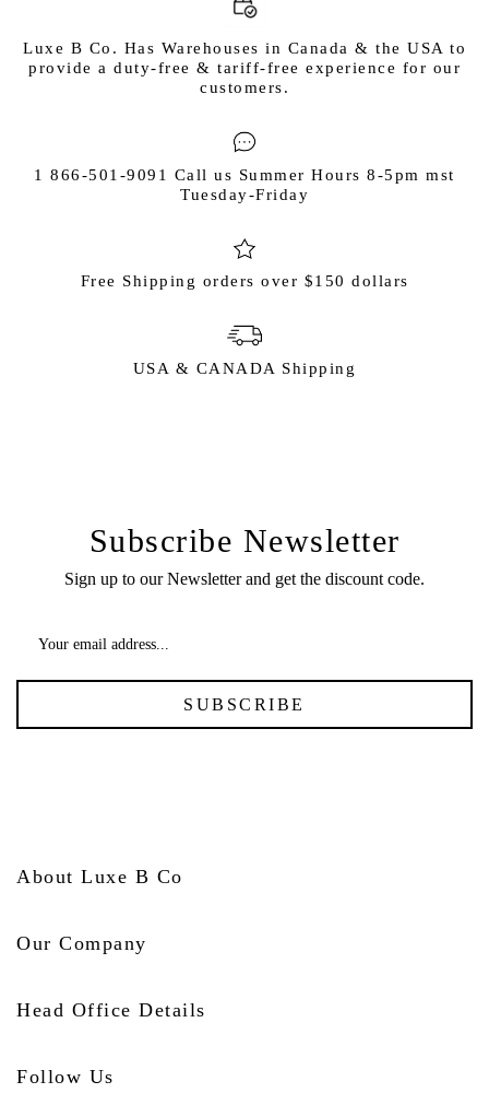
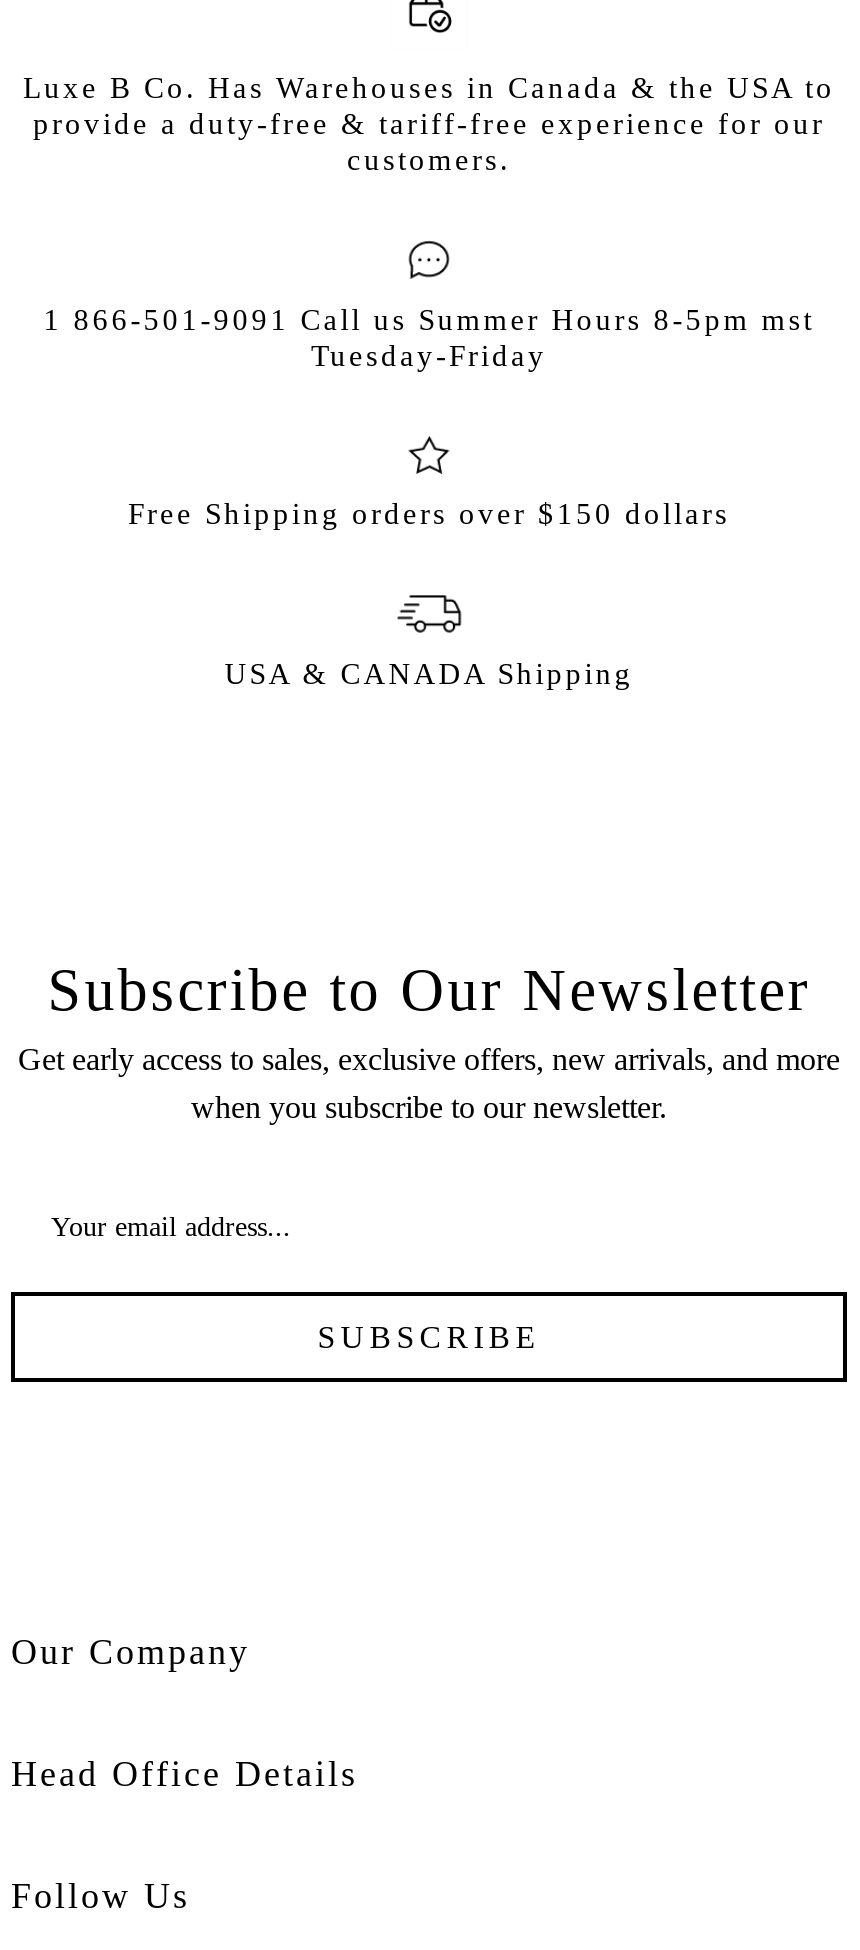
[64,522,425,588] Subscribe Newsletter | Sign up to our Newsletter and get the discount code. -> [18,956,840,1124] Subscribe to Our Newsletter | Get early access to sales, exclusive offers, new arrivals, and more | when you subscribe to our newsletter.
moved [184,695,305,713] -> [317,1319,541,1353]: SUBSCRIBE
[16,866,183,887] About Luxe B Co -> none

